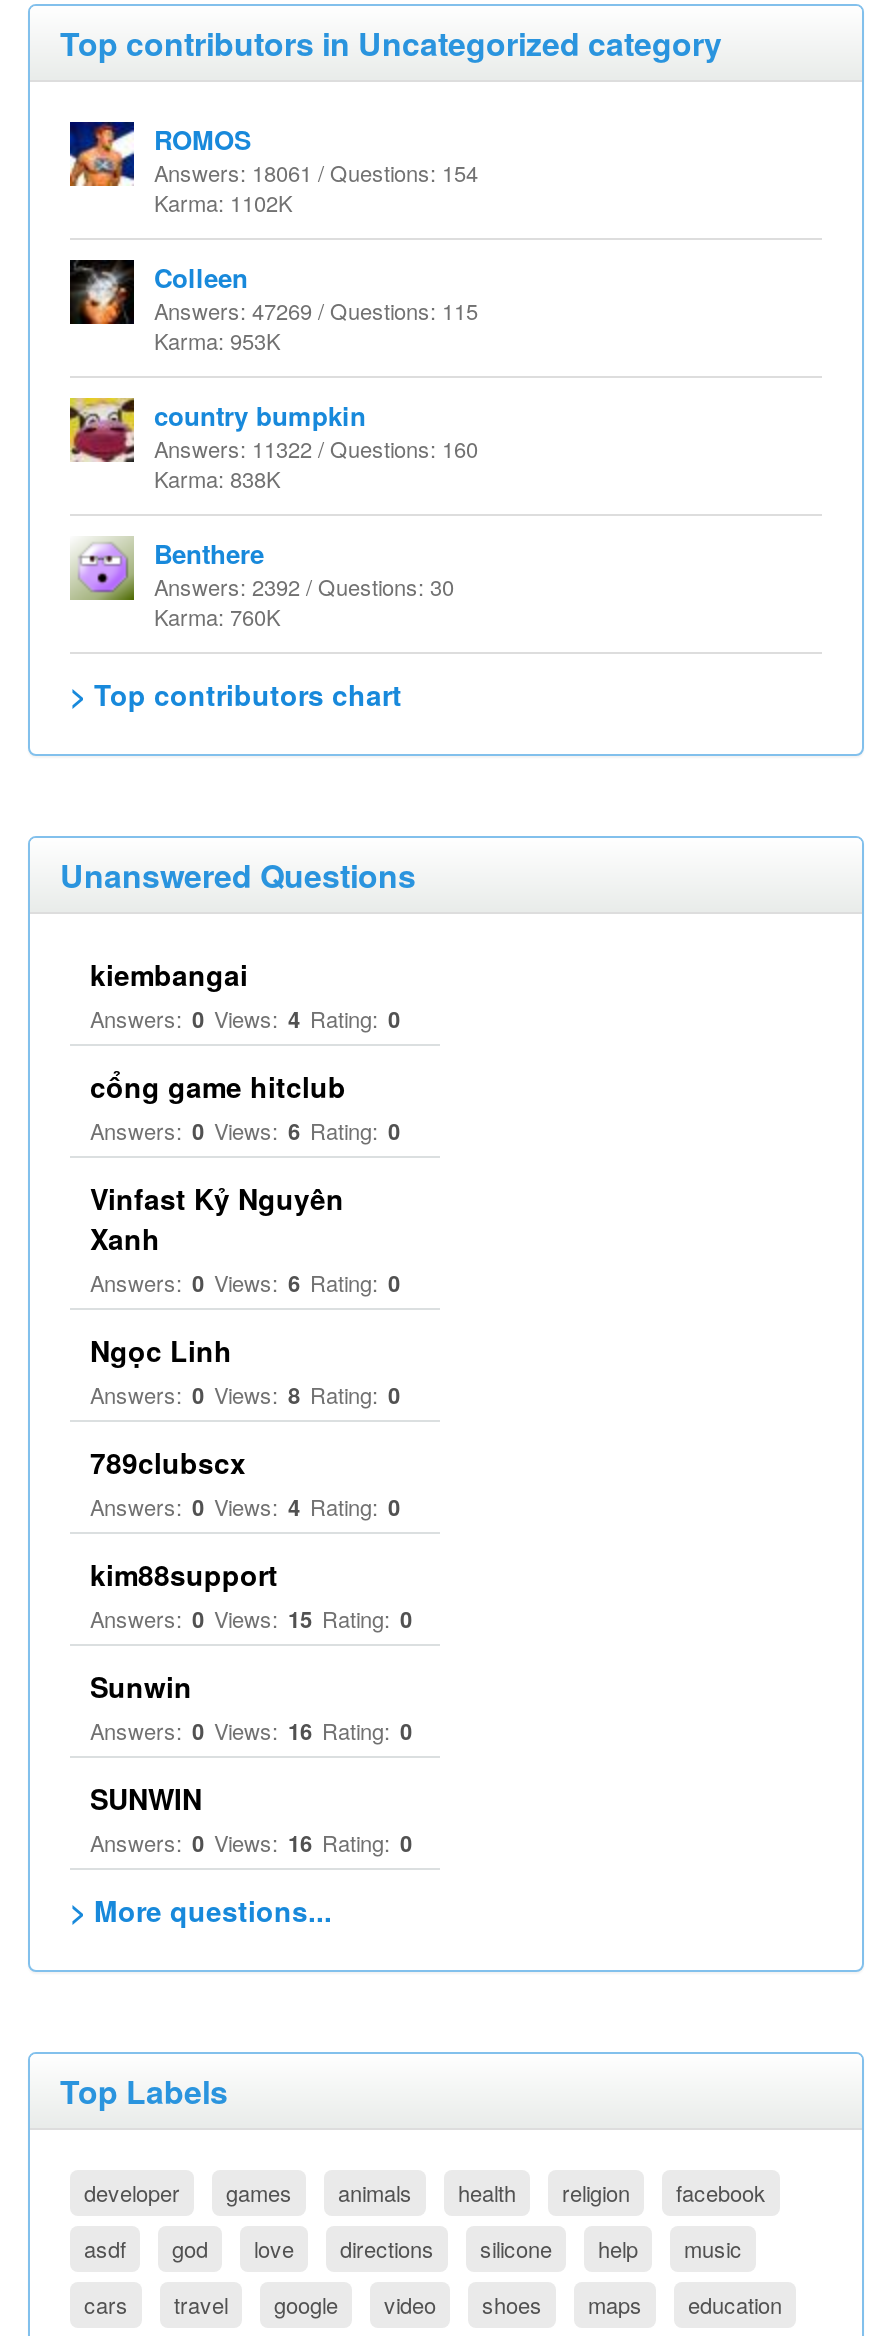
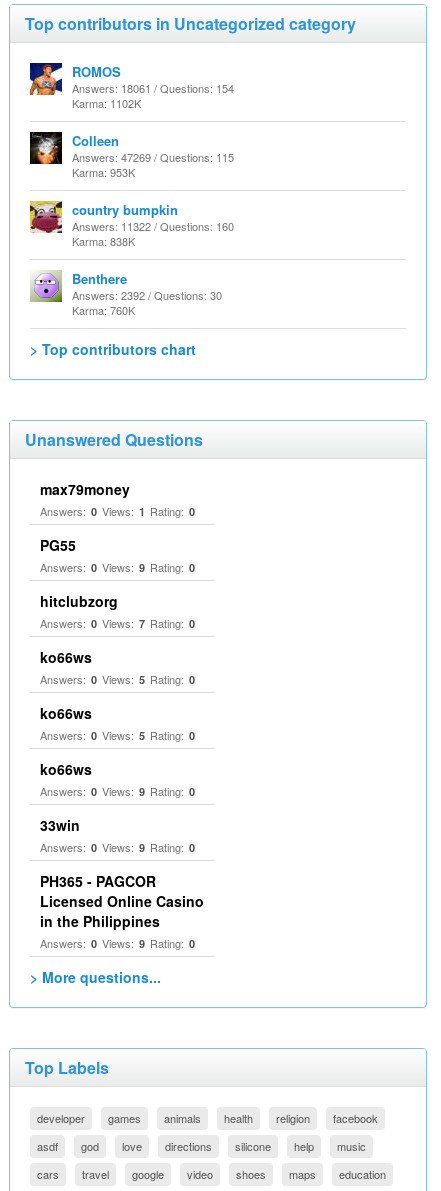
[90,954,400,1034] kiembangai | Answers: 0 Views: 4 Rating: 0 -> [40,479,195,519] max79money | Answers: 0 Views: 1 Rating: 0
[90,1066,400,1146] cổng game hitclub | Answers: 0 Views: 6 Rating: 0 -> [40,535,195,575] PG55 | Answers: 0 Views: 9 Rating: 0
[90,1178,400,1298] Vinfast Kỷ Nguyên | Xanh | Answers: 0 Views: 6 Rating: 0 -> [40,591,195,631] hitclubzorg | Answers: 0 Views: 7 Rating: 0
[90,1330,400,1410] Ngọc Linh | Answers: 0 Views: 8 Rating: 0 -> [40,647,195,687] ko66ws | Answers: 0 Views: 5 Rating: 0
[90,1442,400,1522] 789clubscx | Answers: 0 Views: 4 Rating: 0 -> [40,703,195,743] ko66ws | Answers: 0 Views: 5 Rating: 0
[90,1554,412,1634] kim88support | Answers: 0 Views: 15 Rating: 0 -> [40,759,195,799] ko66ws | Answers: 0 Views: 9 Rating: 0
[90,1666,412,1746] Sunwin | Answers: 0 Views: 16 Rating: 0 -> [40,815,195,855] 33win | Answers: 0 Views: 9 Rating: 0
[90,1778,412,1858] SUNWIN | Answers: 0 Views: 16 Rating: 0 -> [40,871,204,951] PH365 - PAGCOR | Licensed Online Casino | in the Philippines | Answers: 0 Views: 9 Rating: 0

